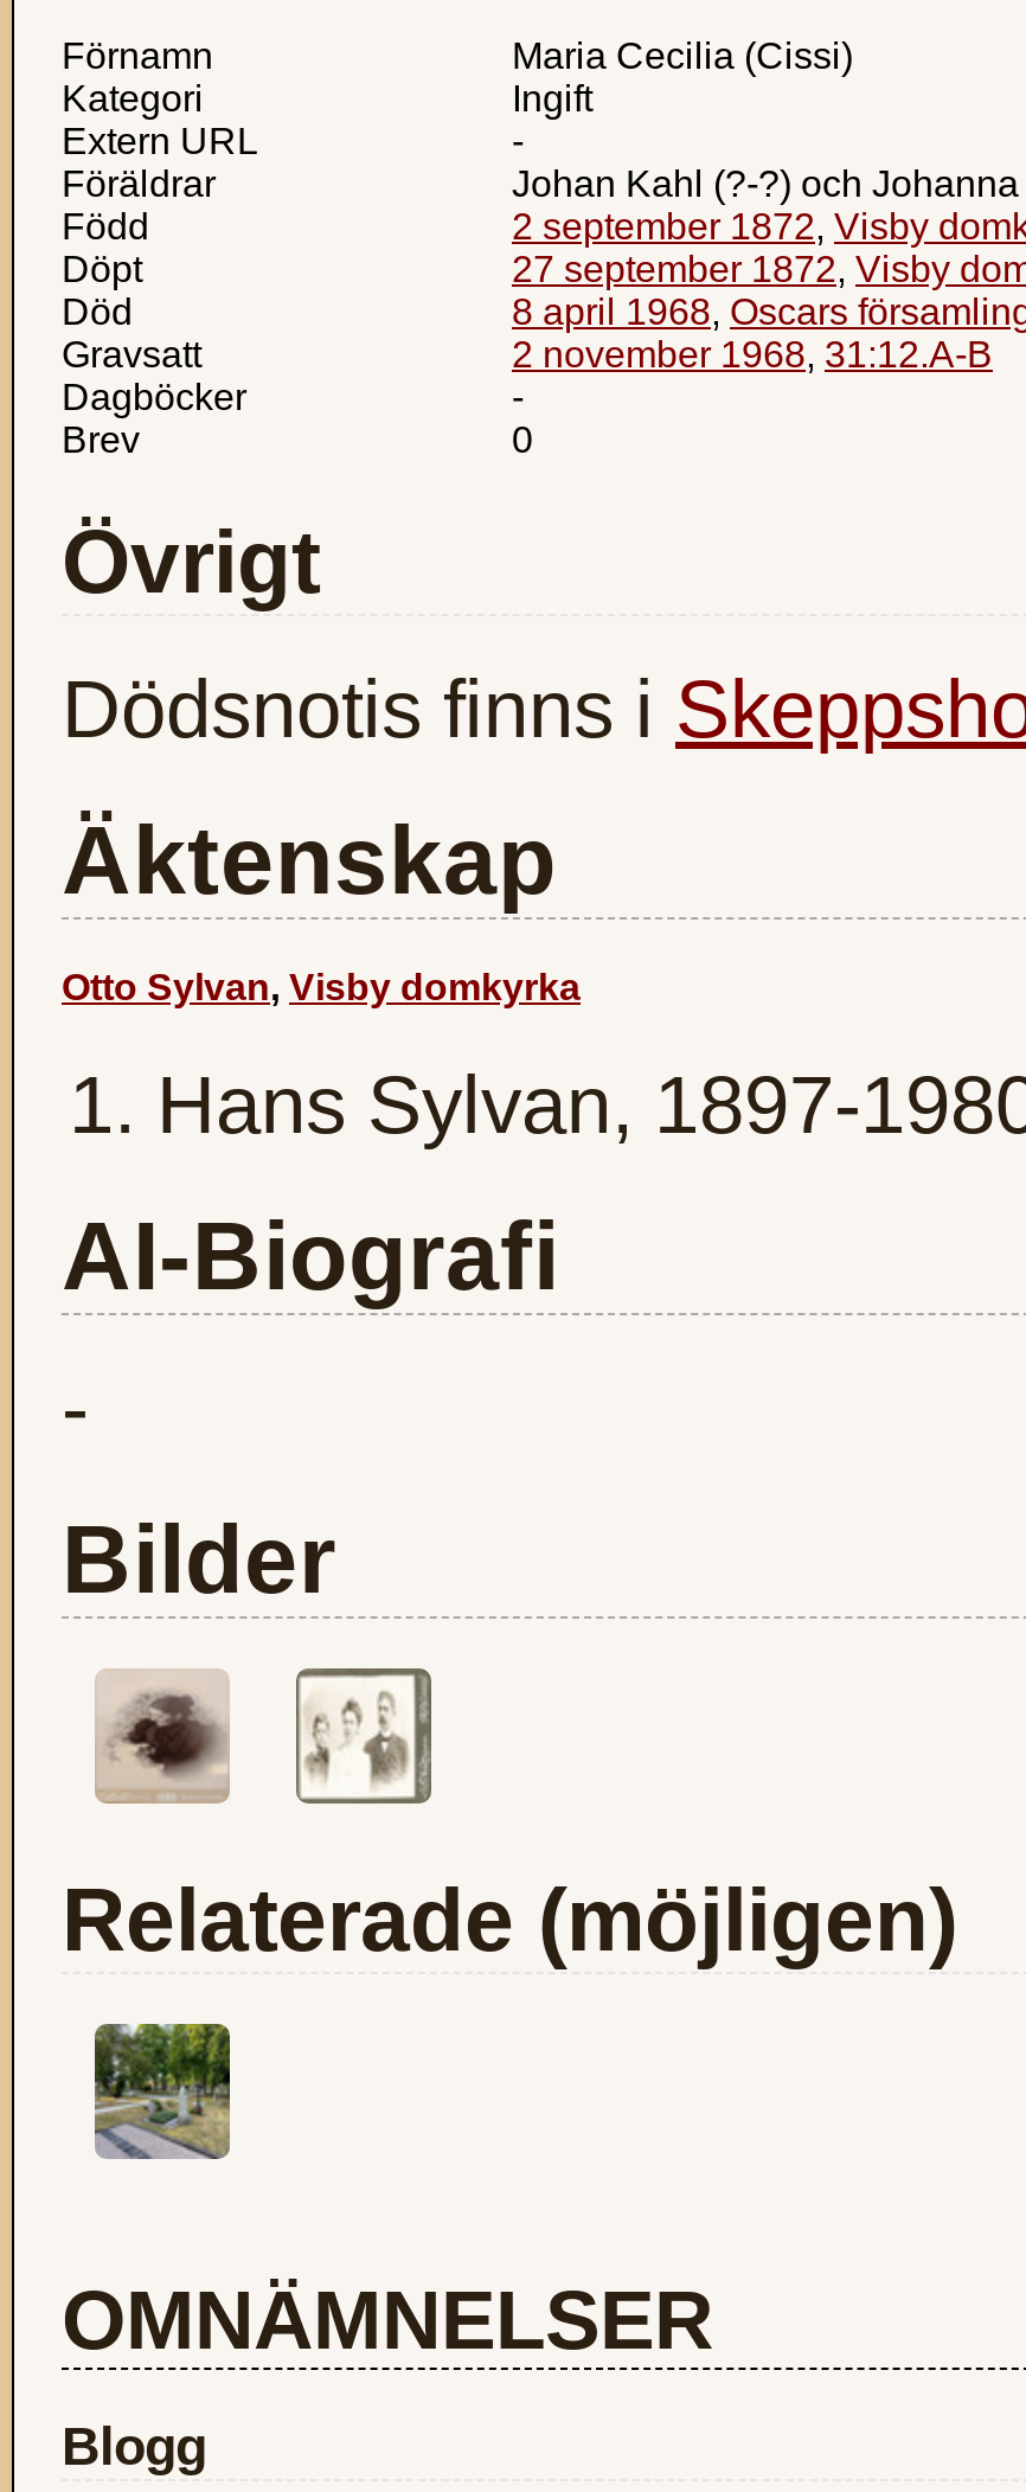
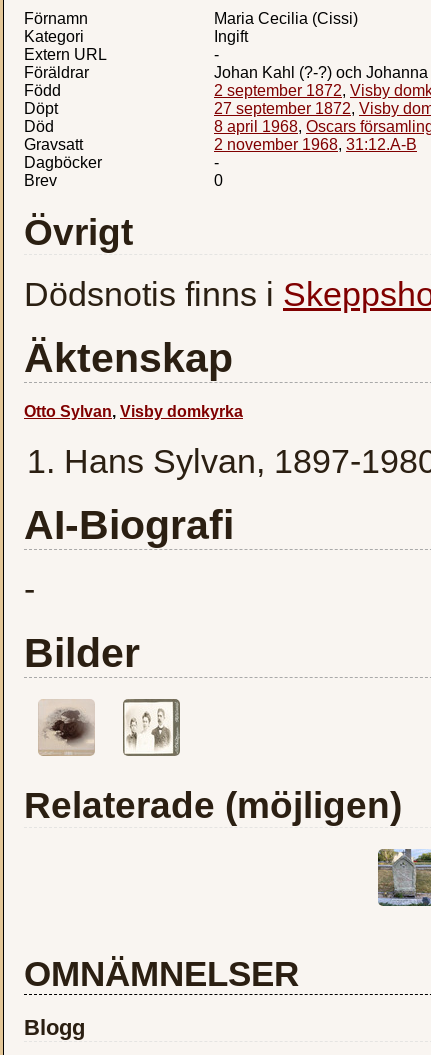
none -> [377,848,428,907] [image]
[92,2022,232,2161] [image] -> none

